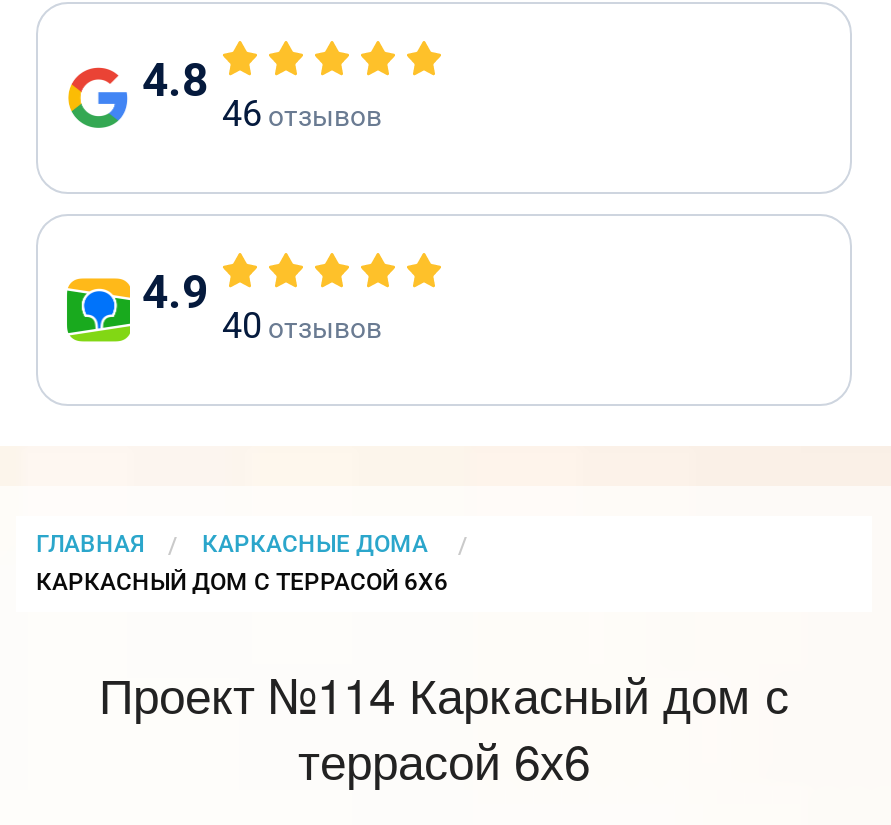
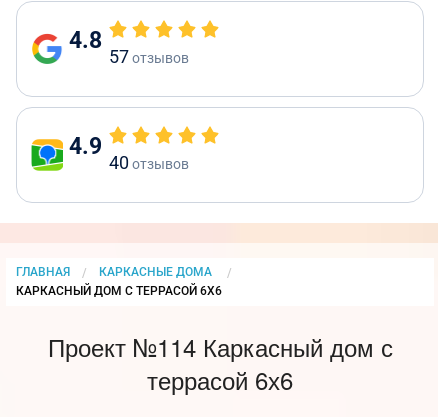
[222,92,382,134] 46 отзывов -> [109,46,189,67] 57 отзывов

